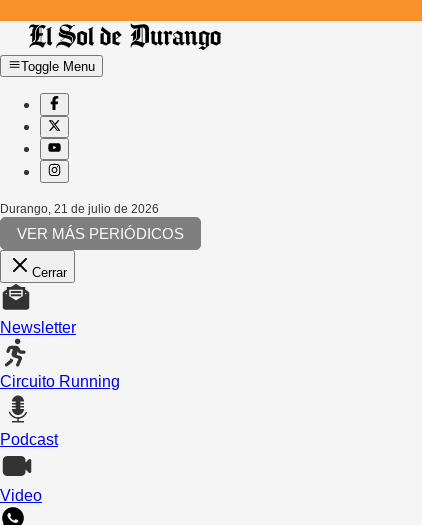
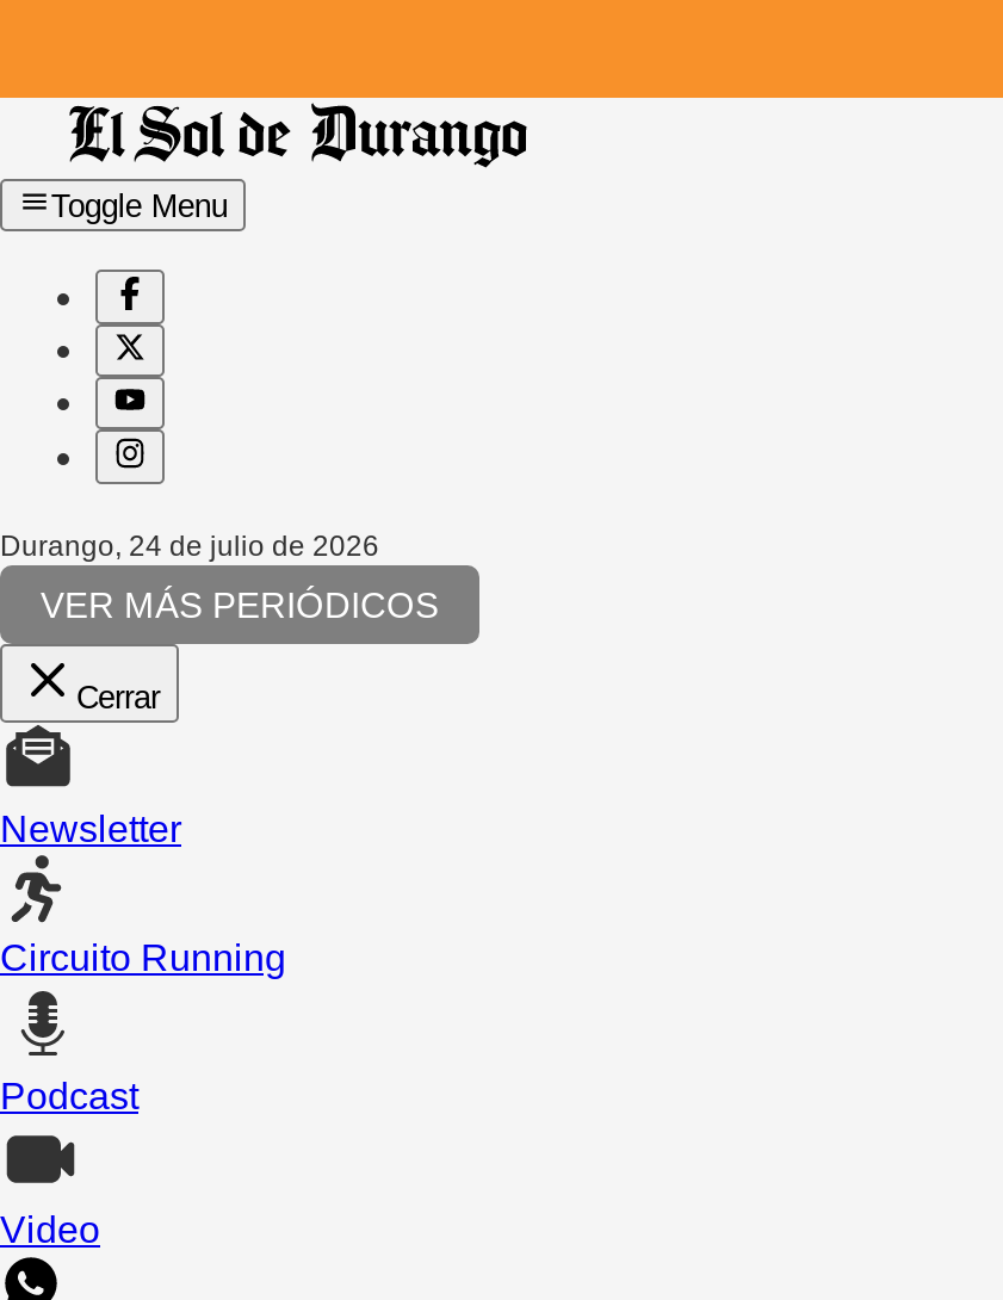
[0,202,159,216] Durango, 21 de julio de 2026 -> [0,529,379,562] Durango, 24 de julio de 2026

